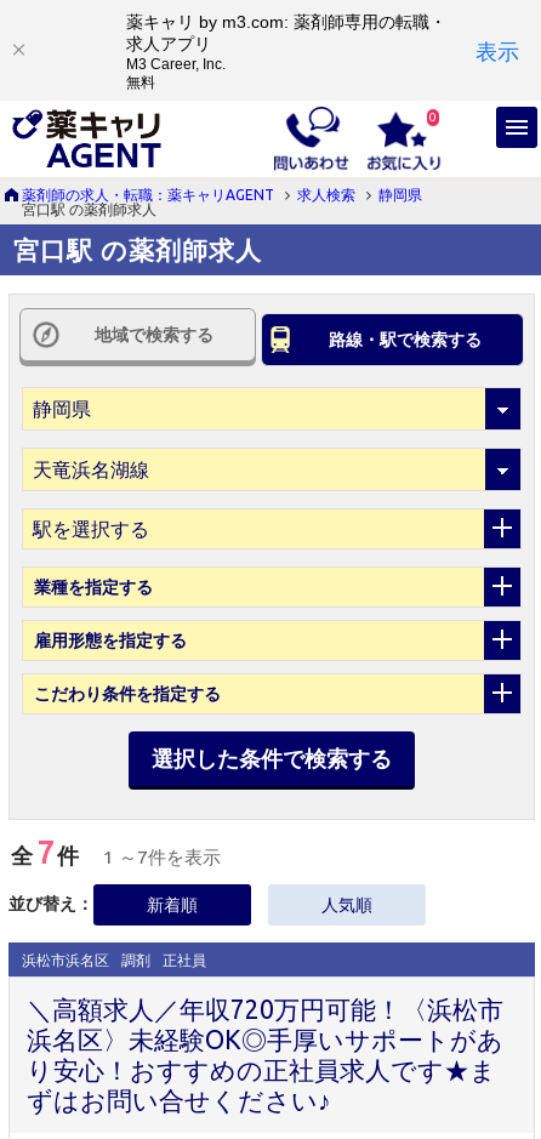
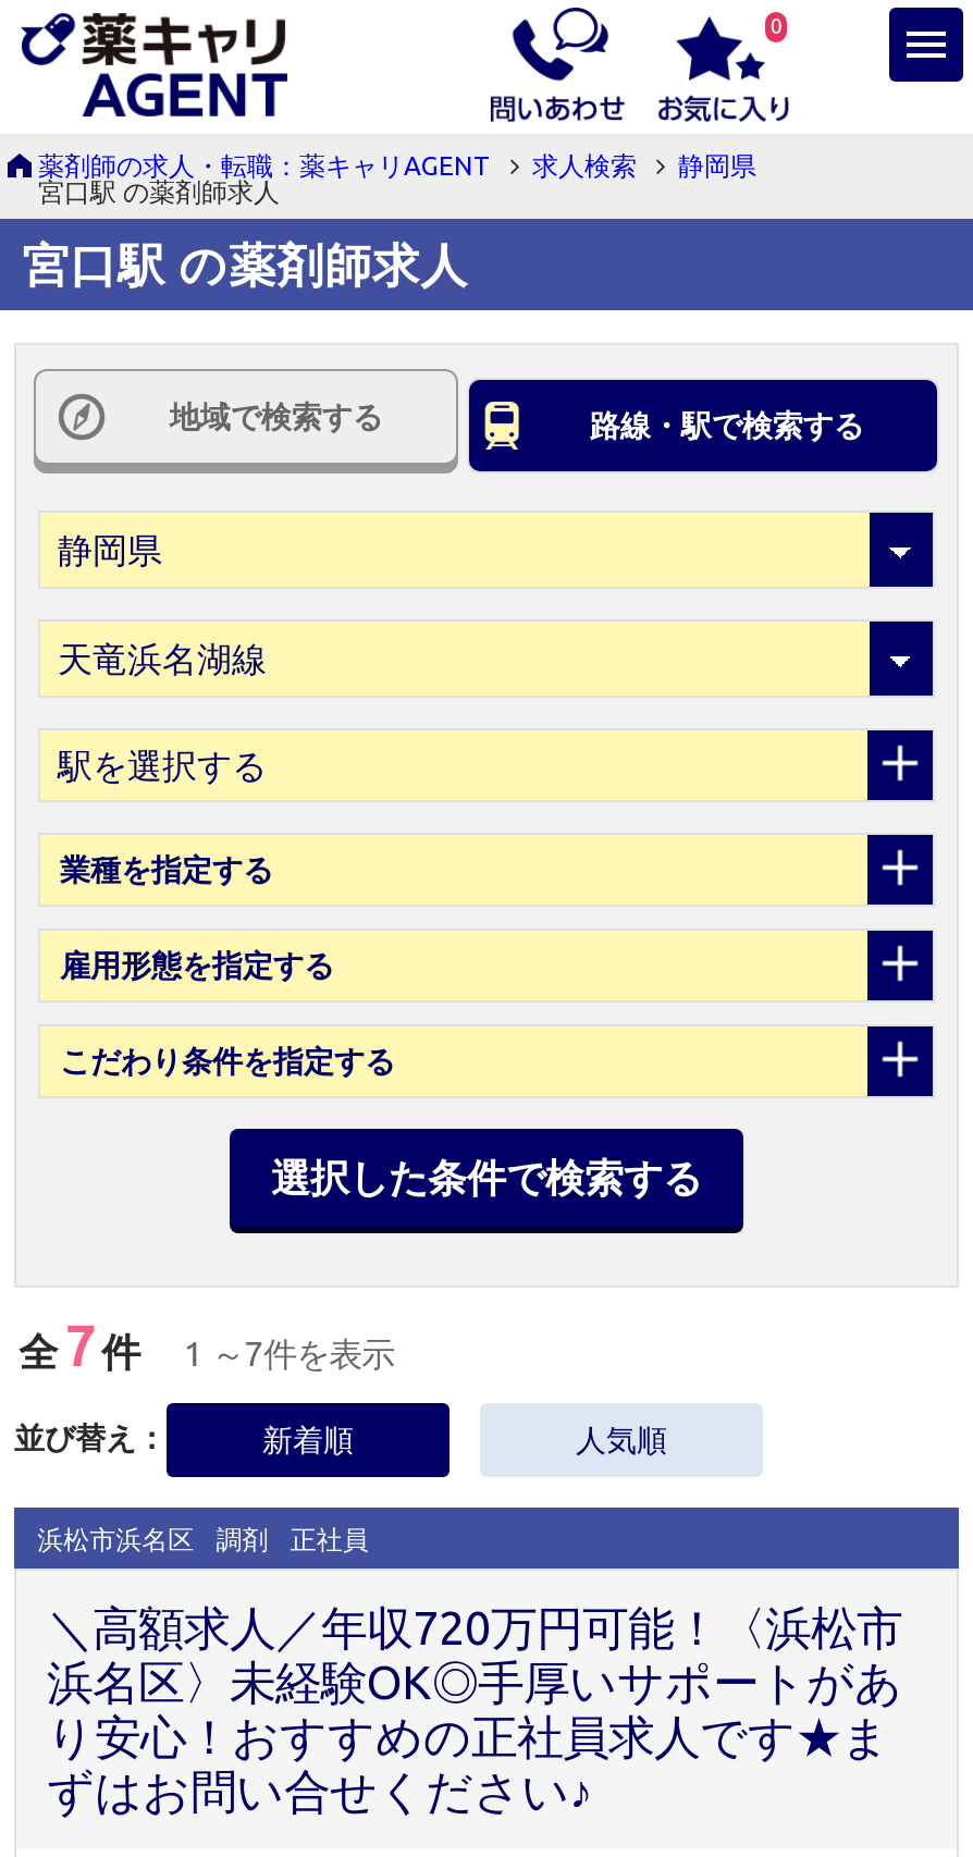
[126,12,446,90] 薬キャリ by m3.com: 薬剤師専用の転職・ | 求人アプリ | M3 Career, Inc. | 無料 -> none
[475,40,519,64] 表示 -> none

